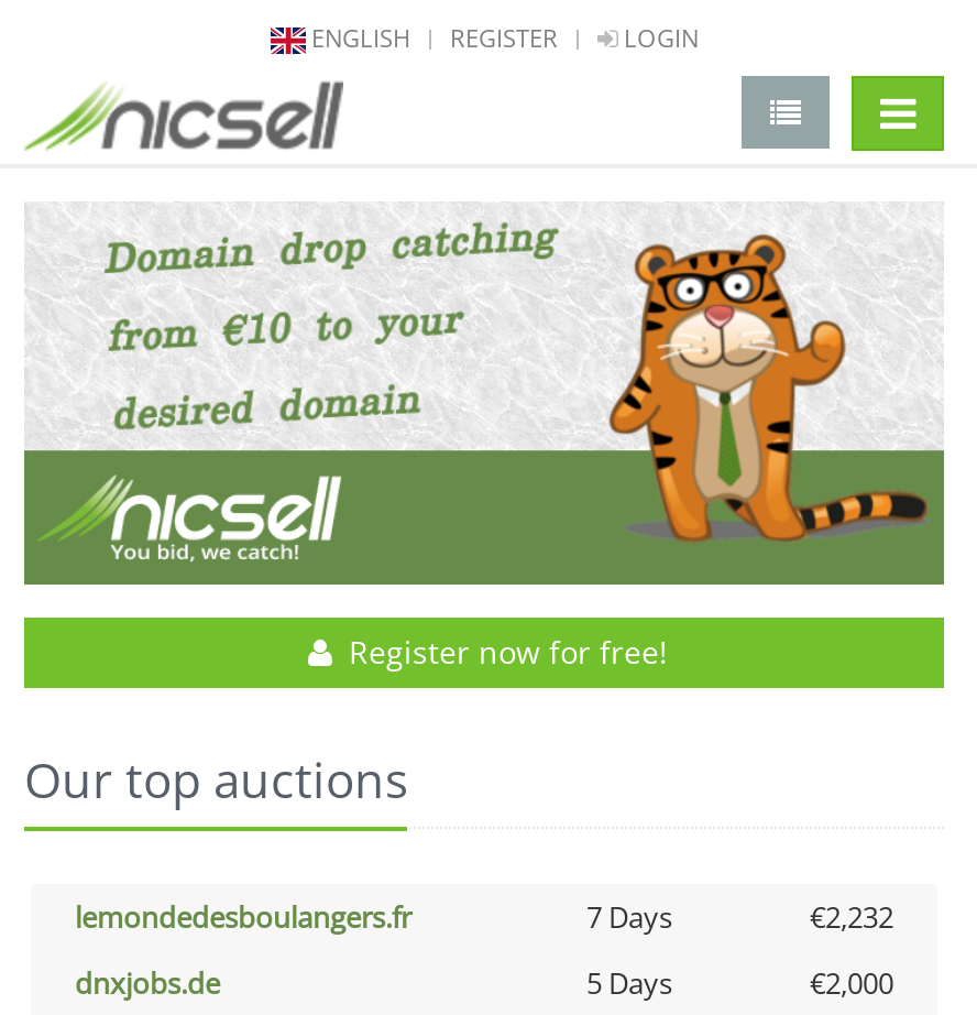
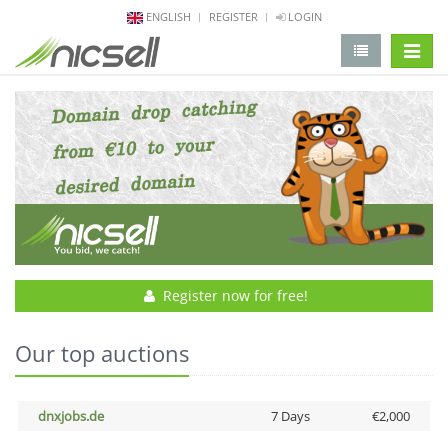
[75,898,893,937] lemondedesboulangers.fr | 7 Days | €2,232 -> none
[586,964,672,1003] 5 Days -> [270,407,309,425] 7 Days

